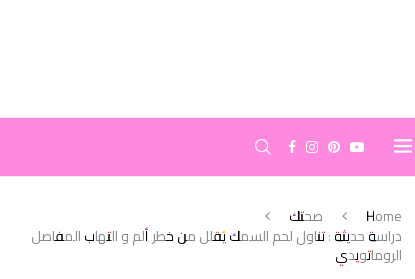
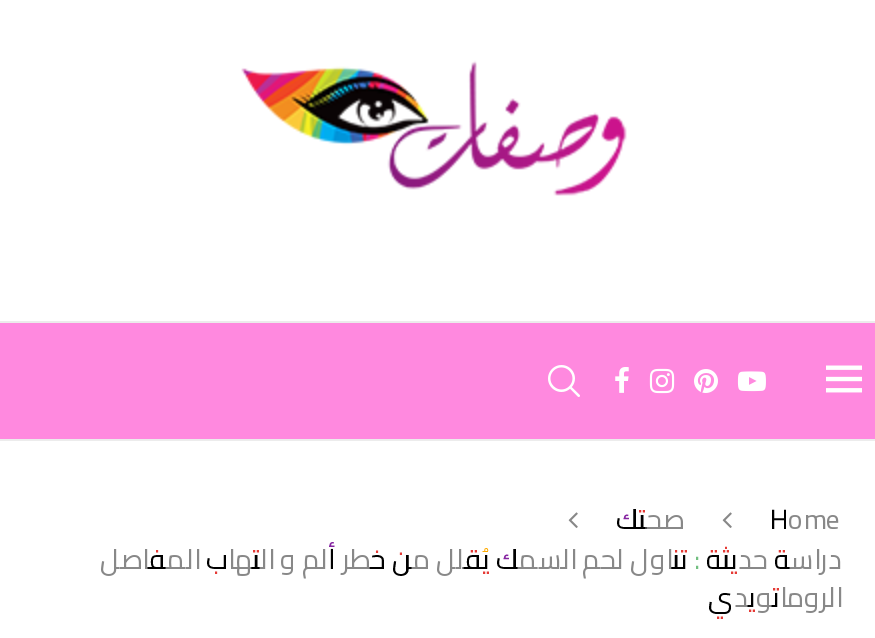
none -> [242,63,628,197] [image]

